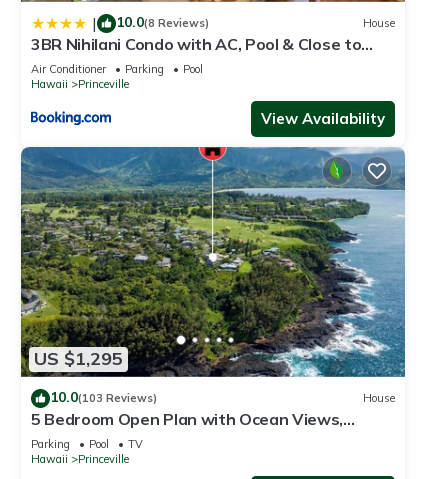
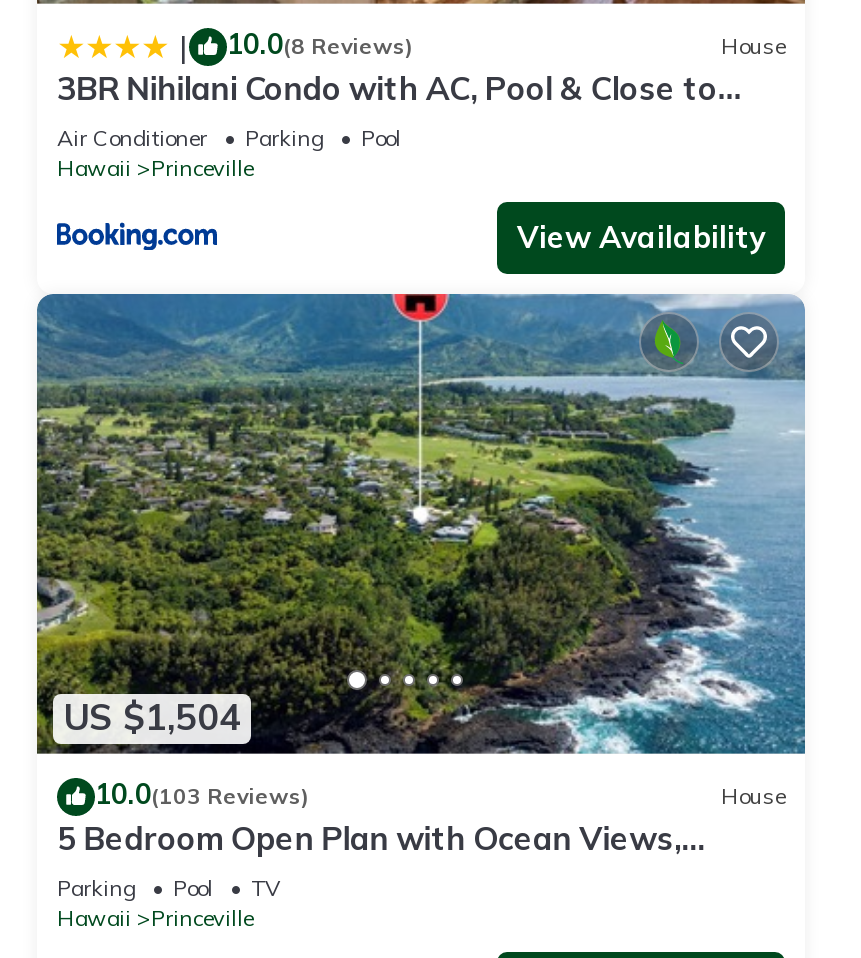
[34,347,123,370] US $1,295 -> [63,695,241,741] US $1,504

